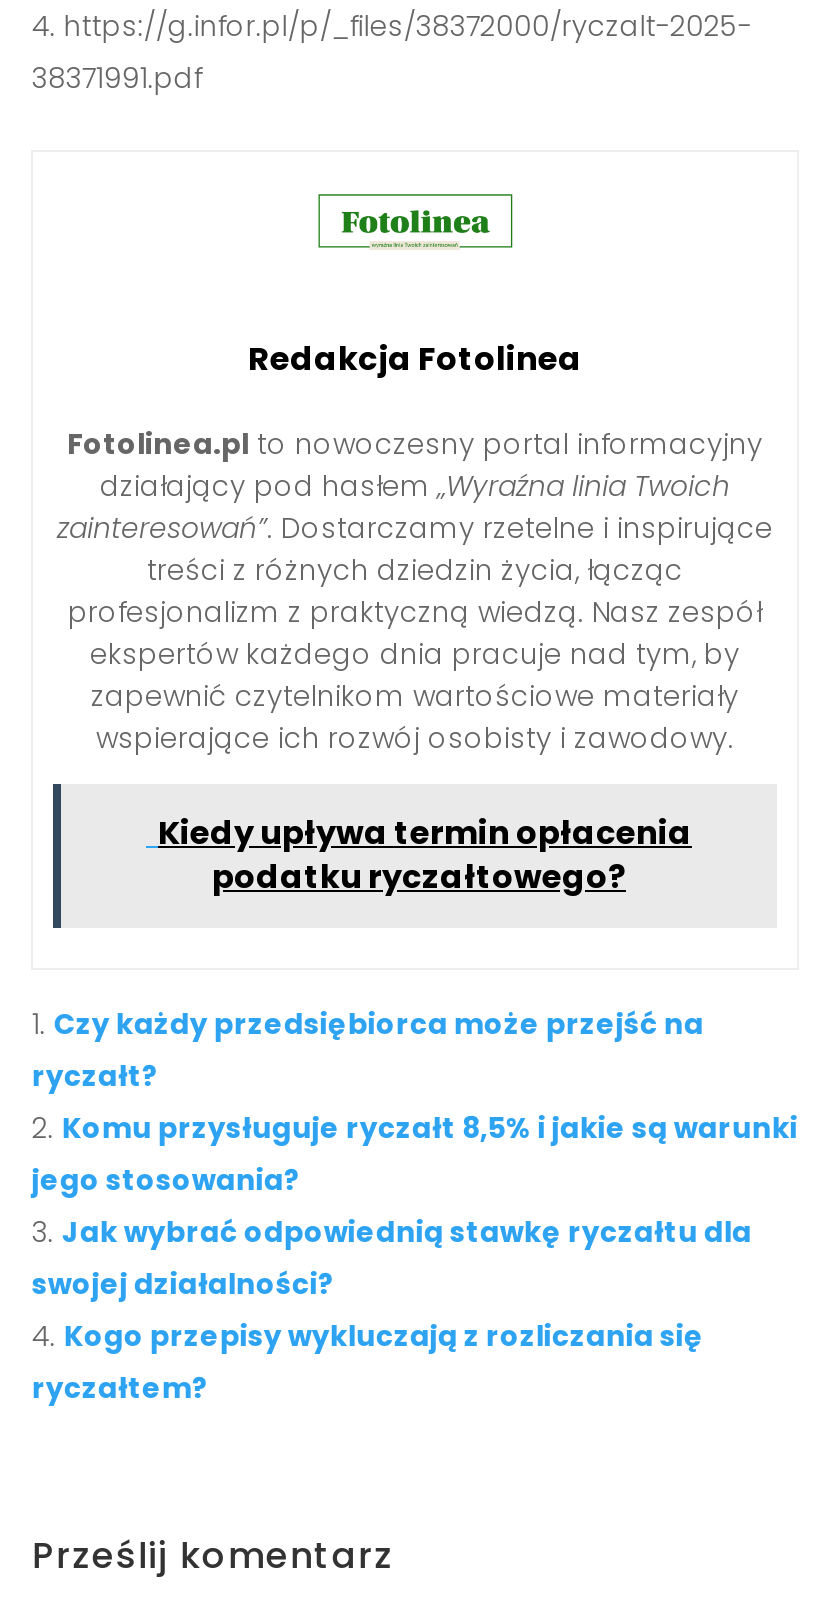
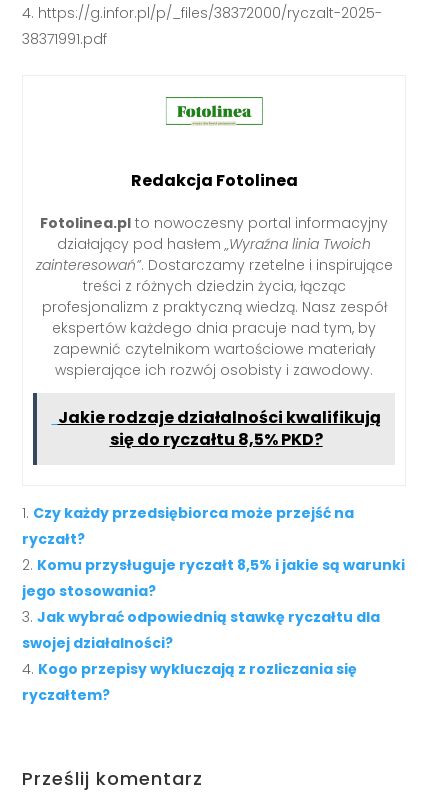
[158,811,692,901] Kiedy upływa termin opłacenia | podatku ryczałtowego? -> [57,406,380,451] Jakie rodzaje działalności kwalifikują | się do ryczałtu 8,5% PKD?

